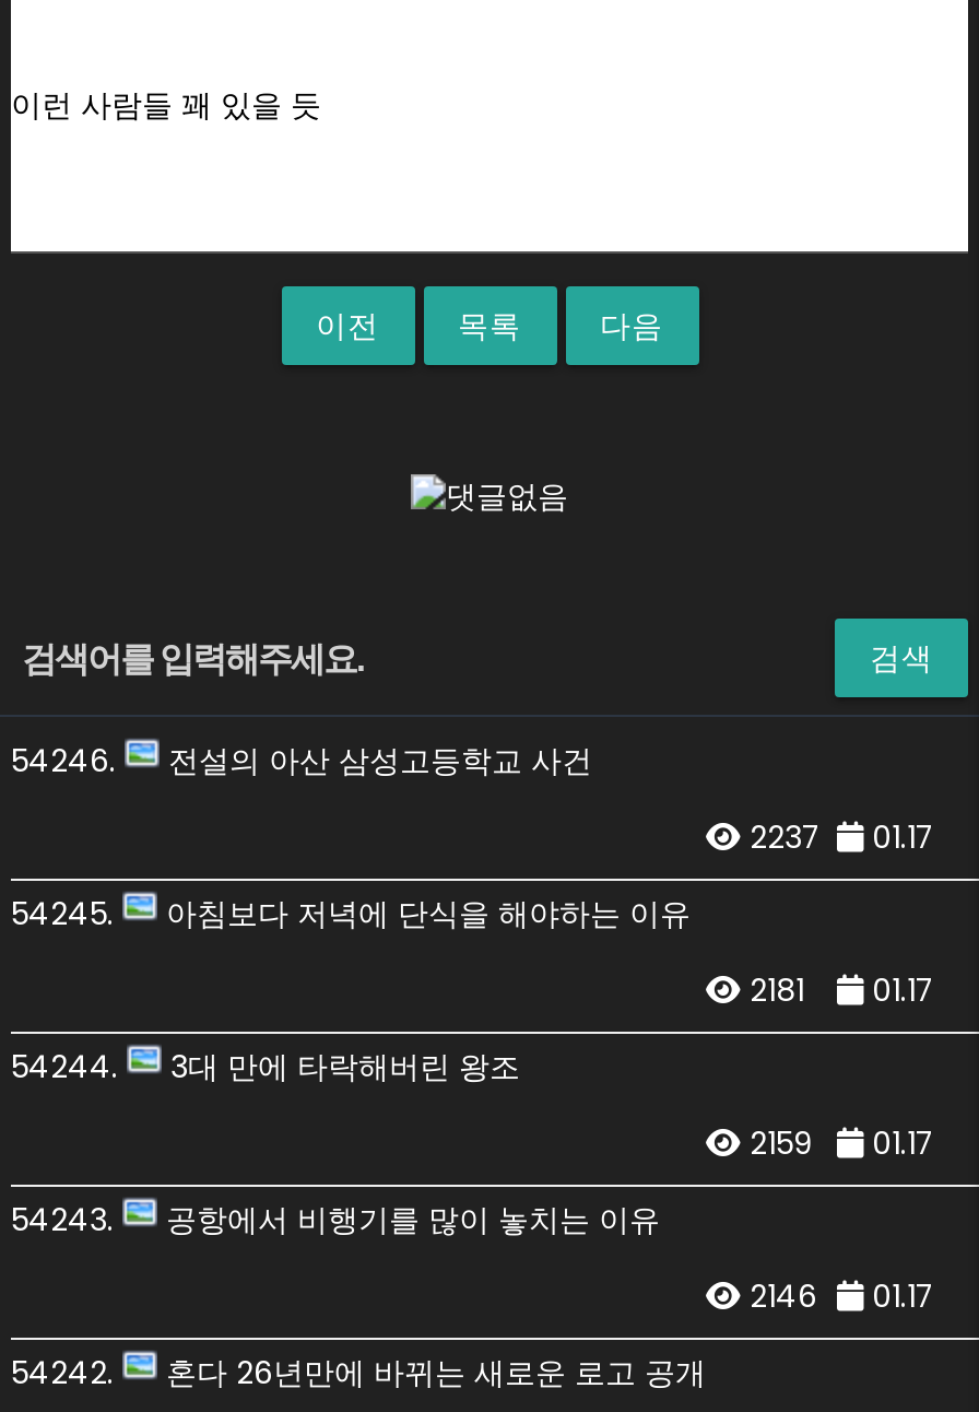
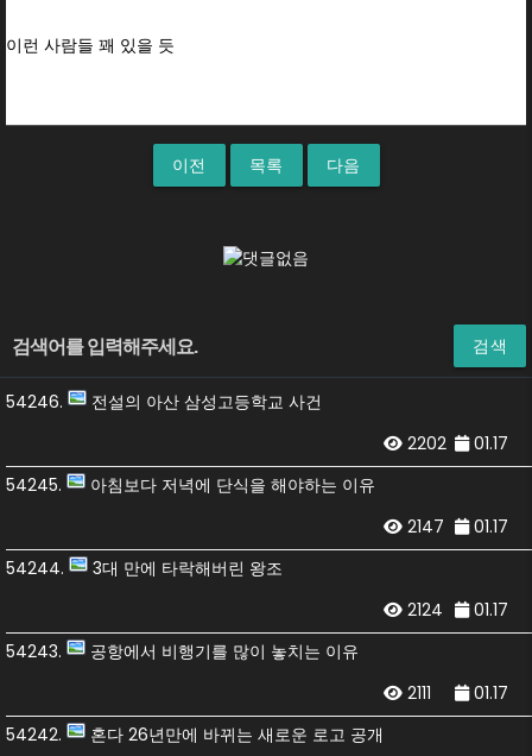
[741,814,935,858] 2237 01.17 -> [403,431,508,455] 2202 01.17
[741,967,935,1011] 2181 01.17 -> [403,514,508,538] 2147 01.17
[741,1120,935,1164] 2159 01.17 -> [403,597,508,621] 2124 01.17
[741,1273,935,1317] 2146 01.17 -> [403,681,508,704] 2111 01.17

